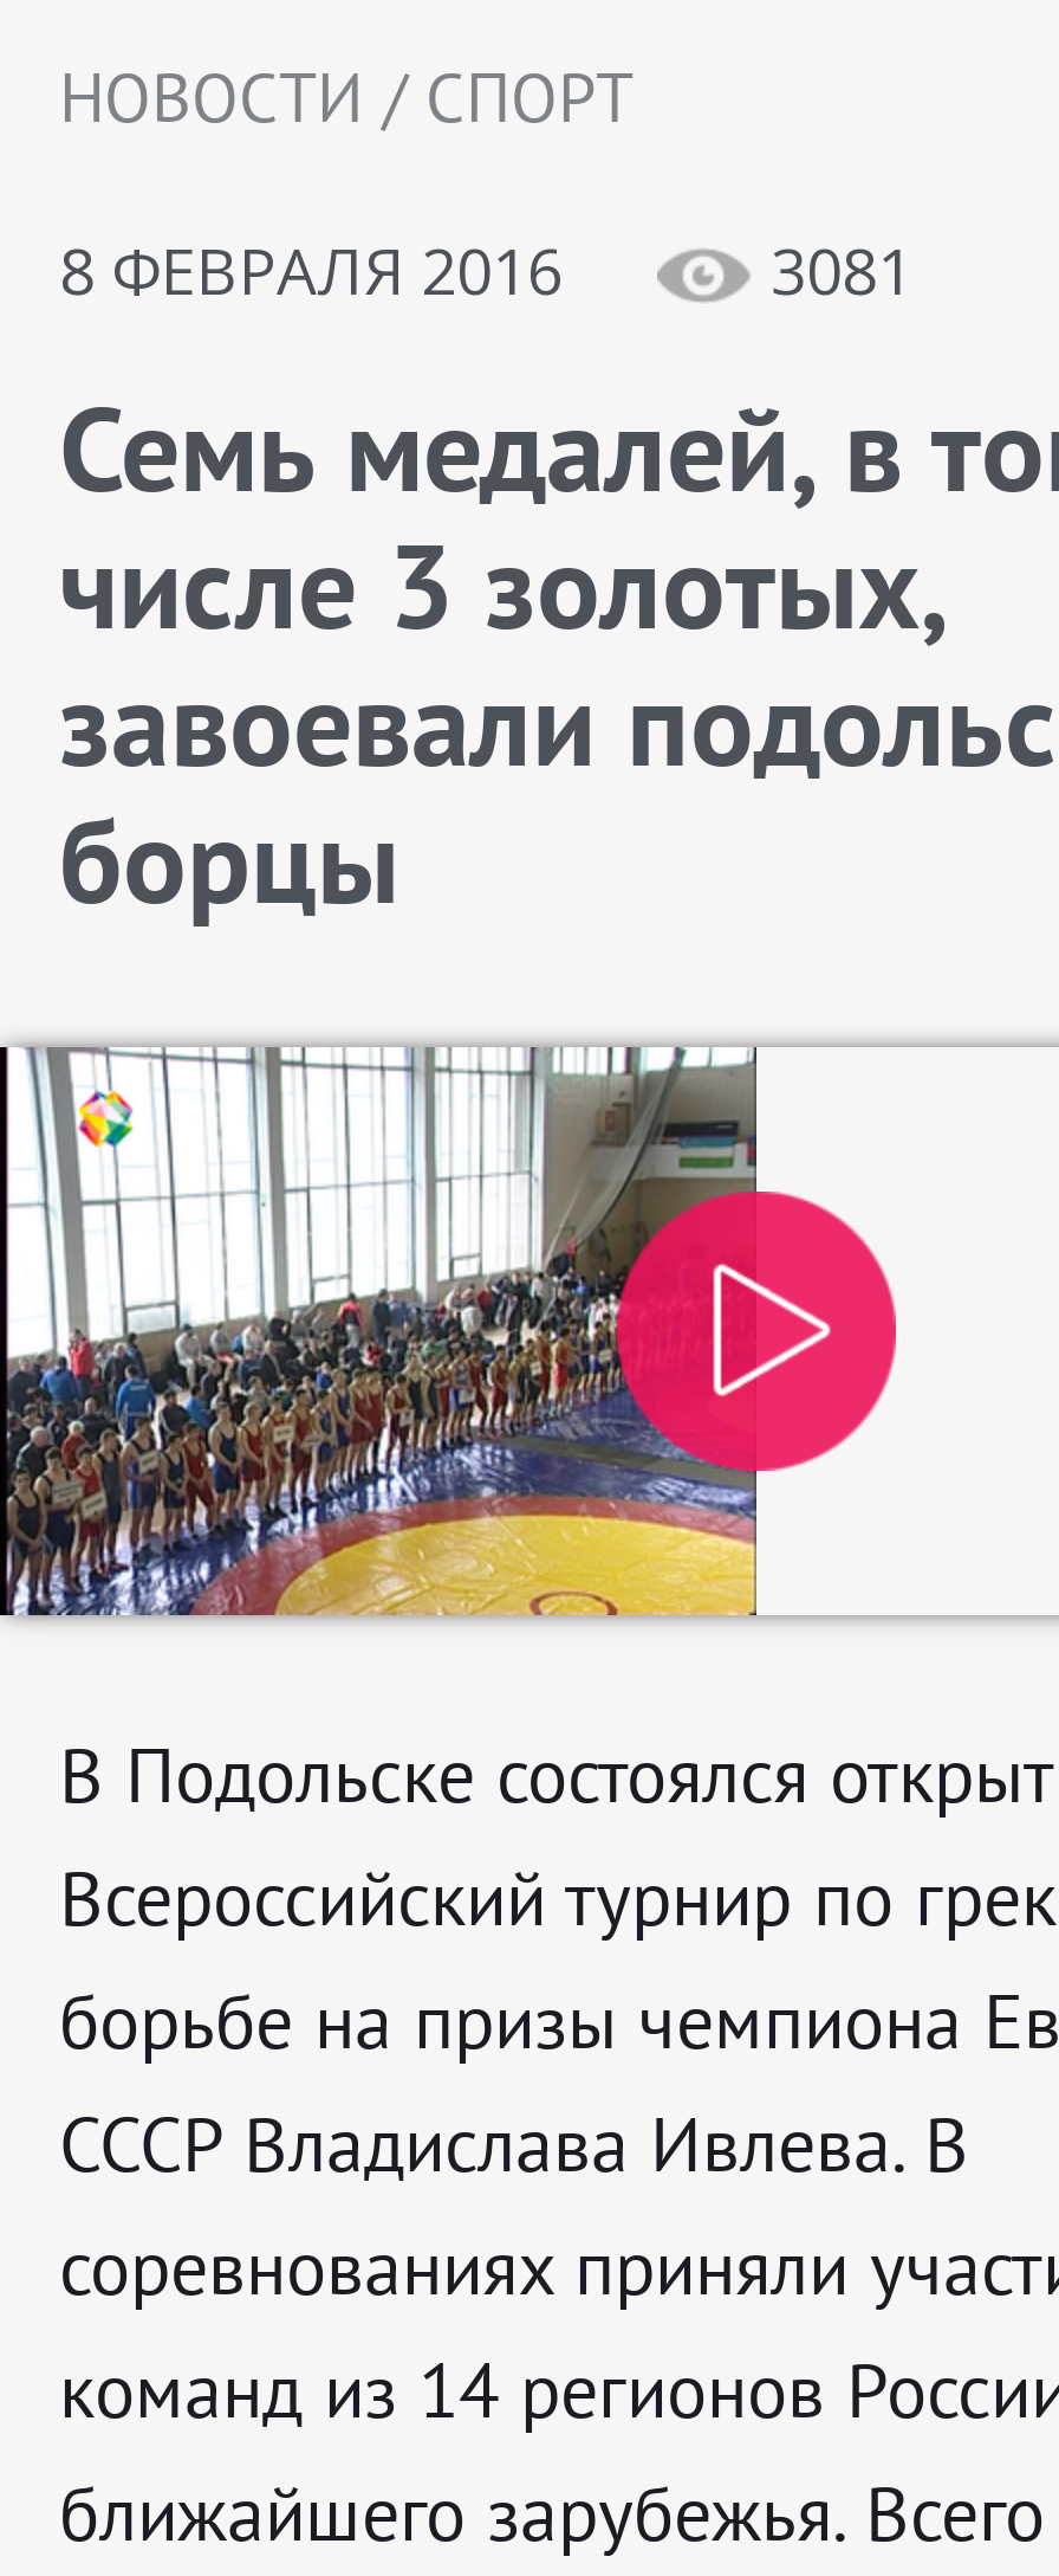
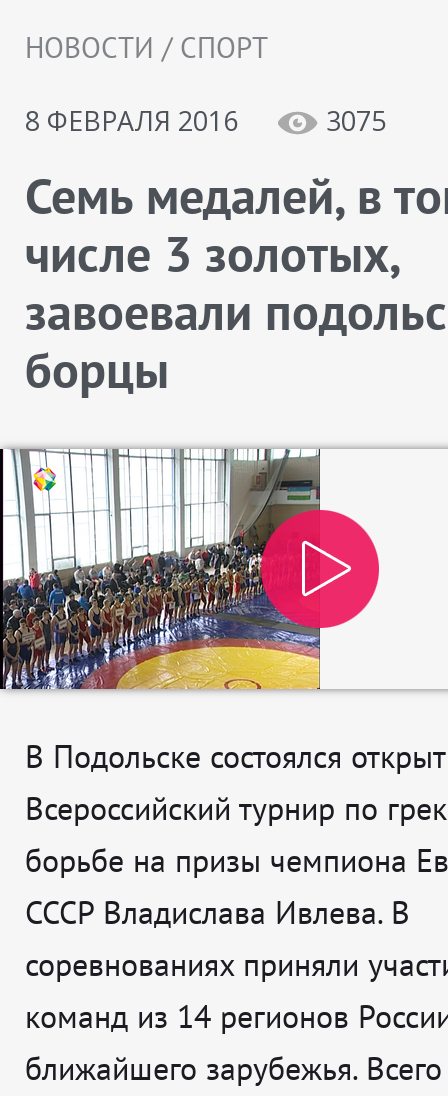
[59,227,912,315] 8 ФЕВРАЛЯ 2016 3081 -> [25,102,386,139] 8 ФЕВРАЛЯ 2016 3075

